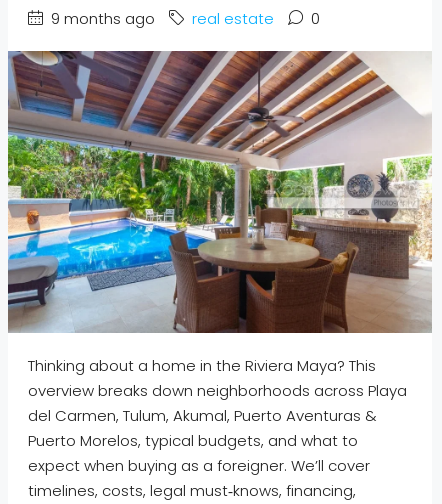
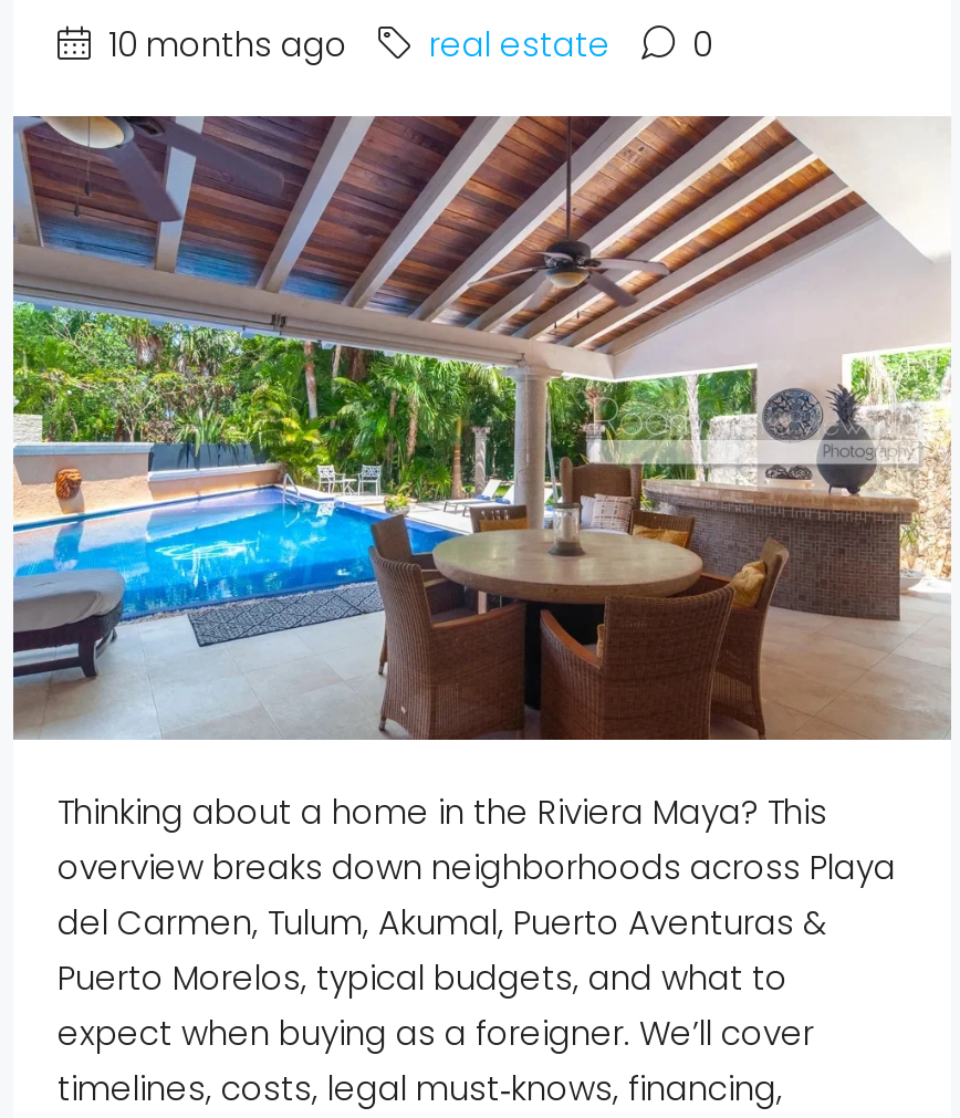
[47,8,320,29] 9 months ago real estate 0 -> [100,21,712,67] 10 months ago real estate 0

